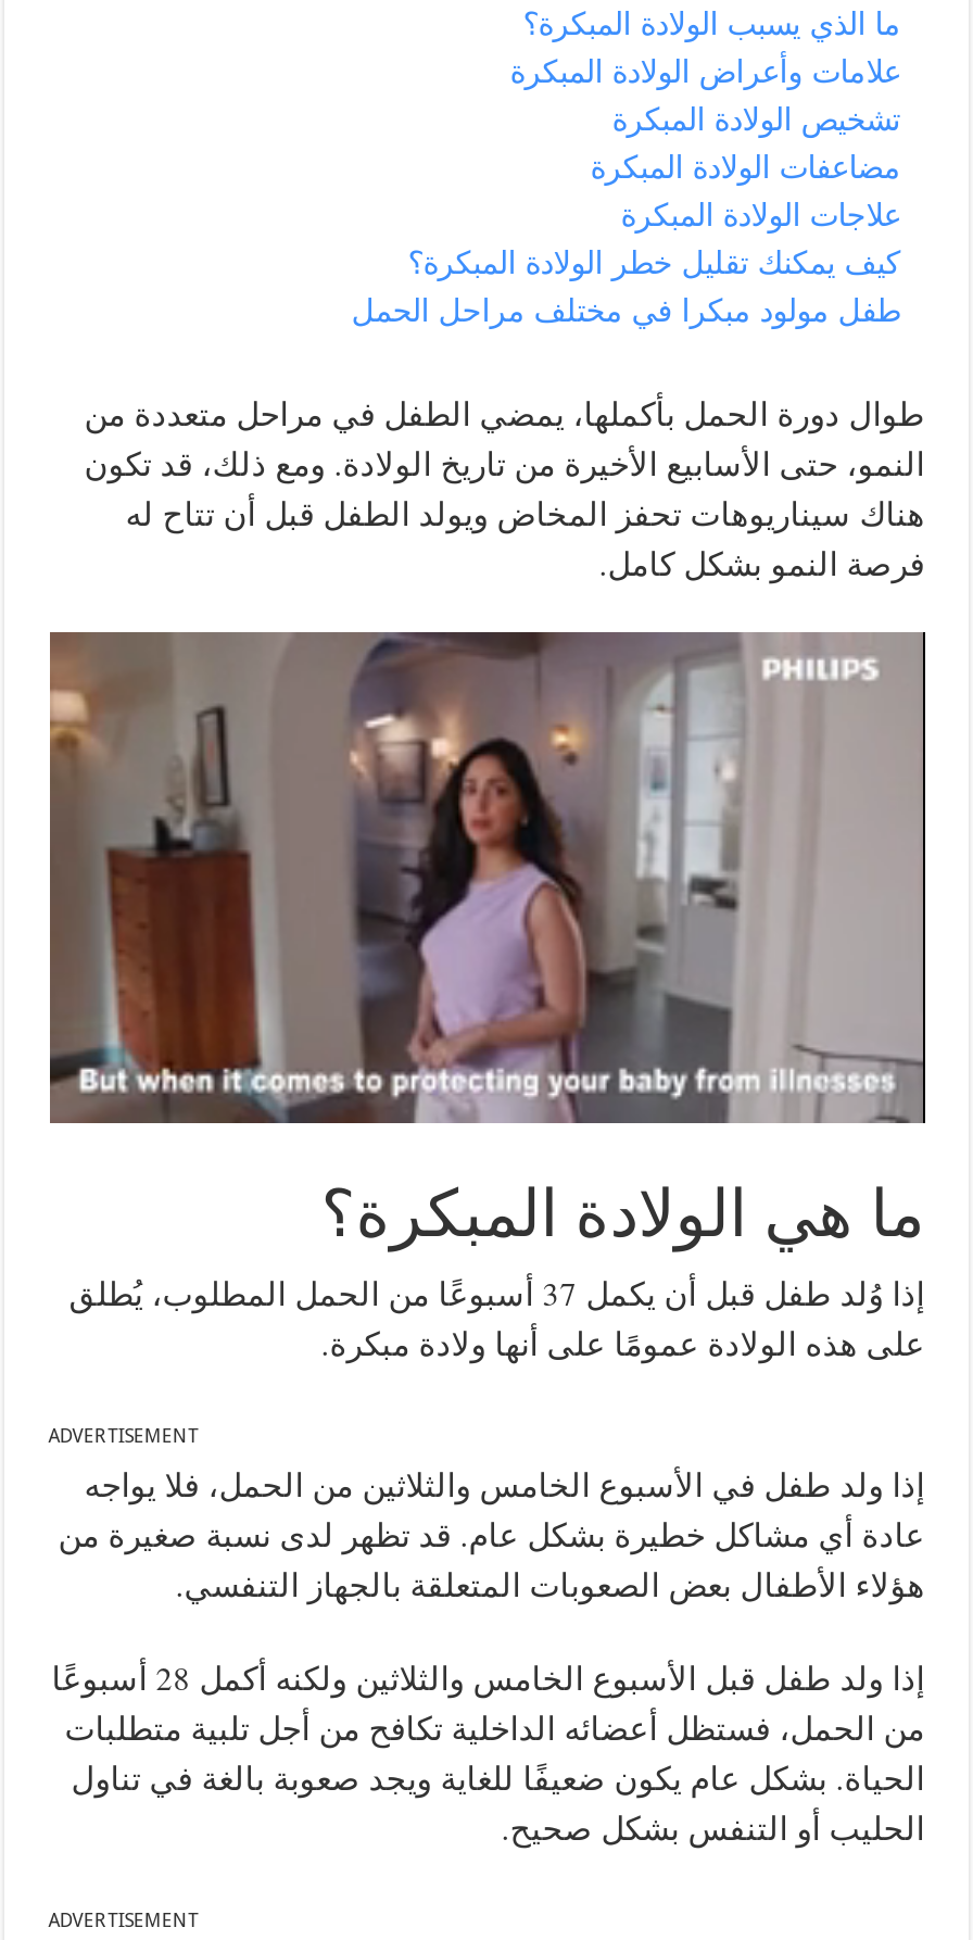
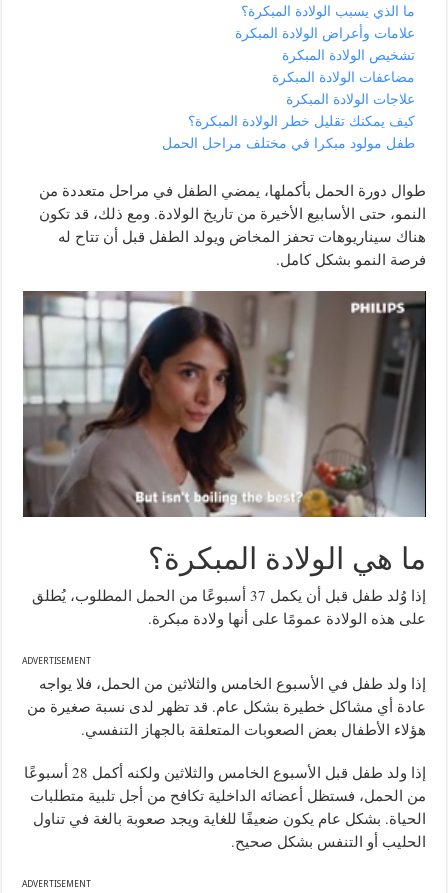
[50,630,925,1123] [image] -> [23,291,426,517] [image]

